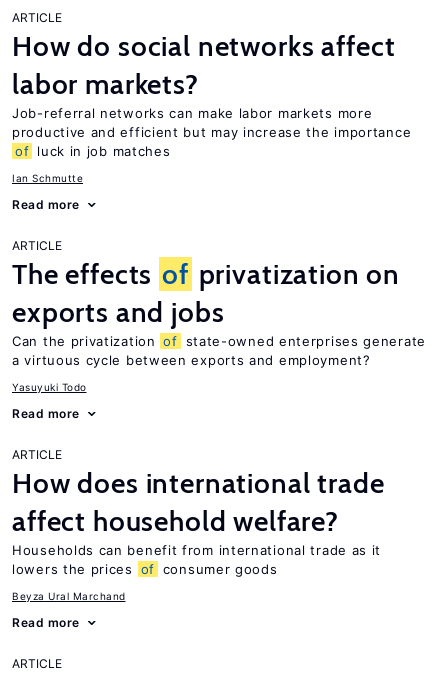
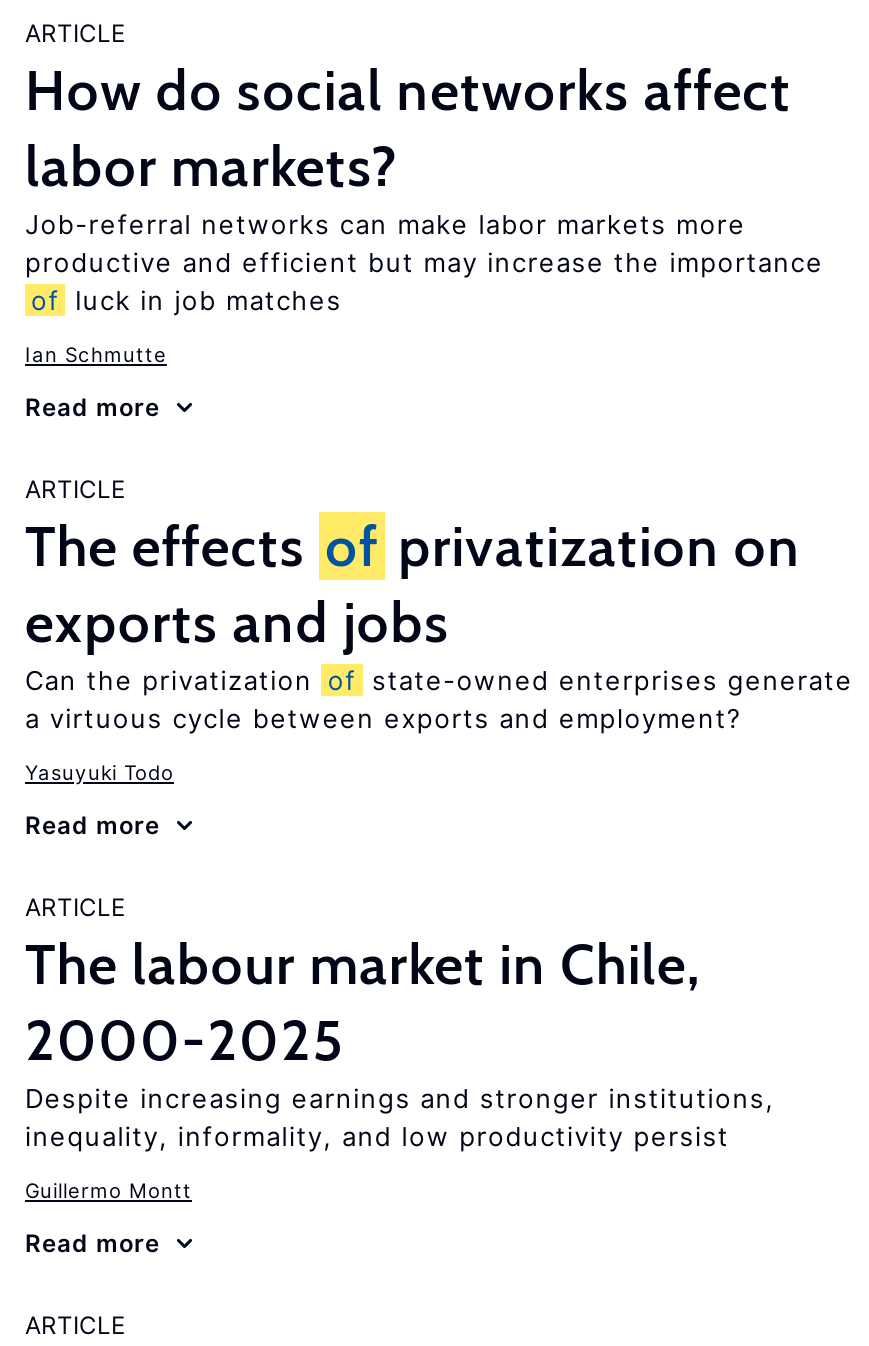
[12,466,384,577] How does international trade | affect household welfare? | Households can benefit from international trade as it | lowers the prices of consumer goods -> [25,930,775,1152] The labour market in Chile, | 2000-2025 | Despite increasing earnings and stronger institutions, | inequality, informality, and low productivity persist
[12,590,125,602] Beyza Ural Marchand -> [25,1178,192,1202] Guillermo Montt

